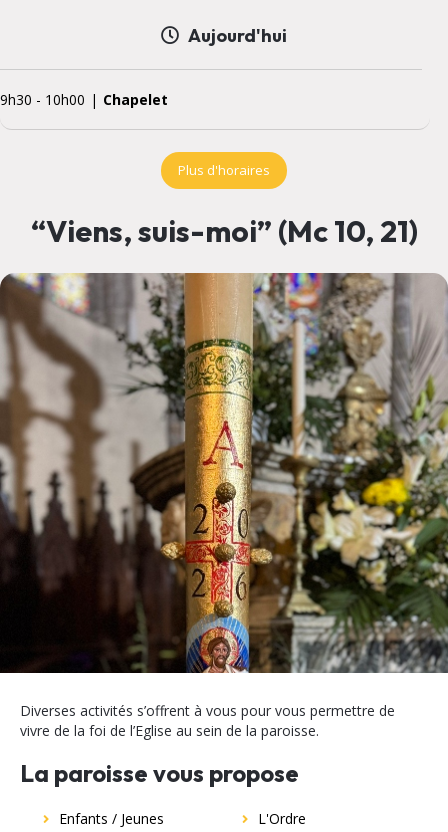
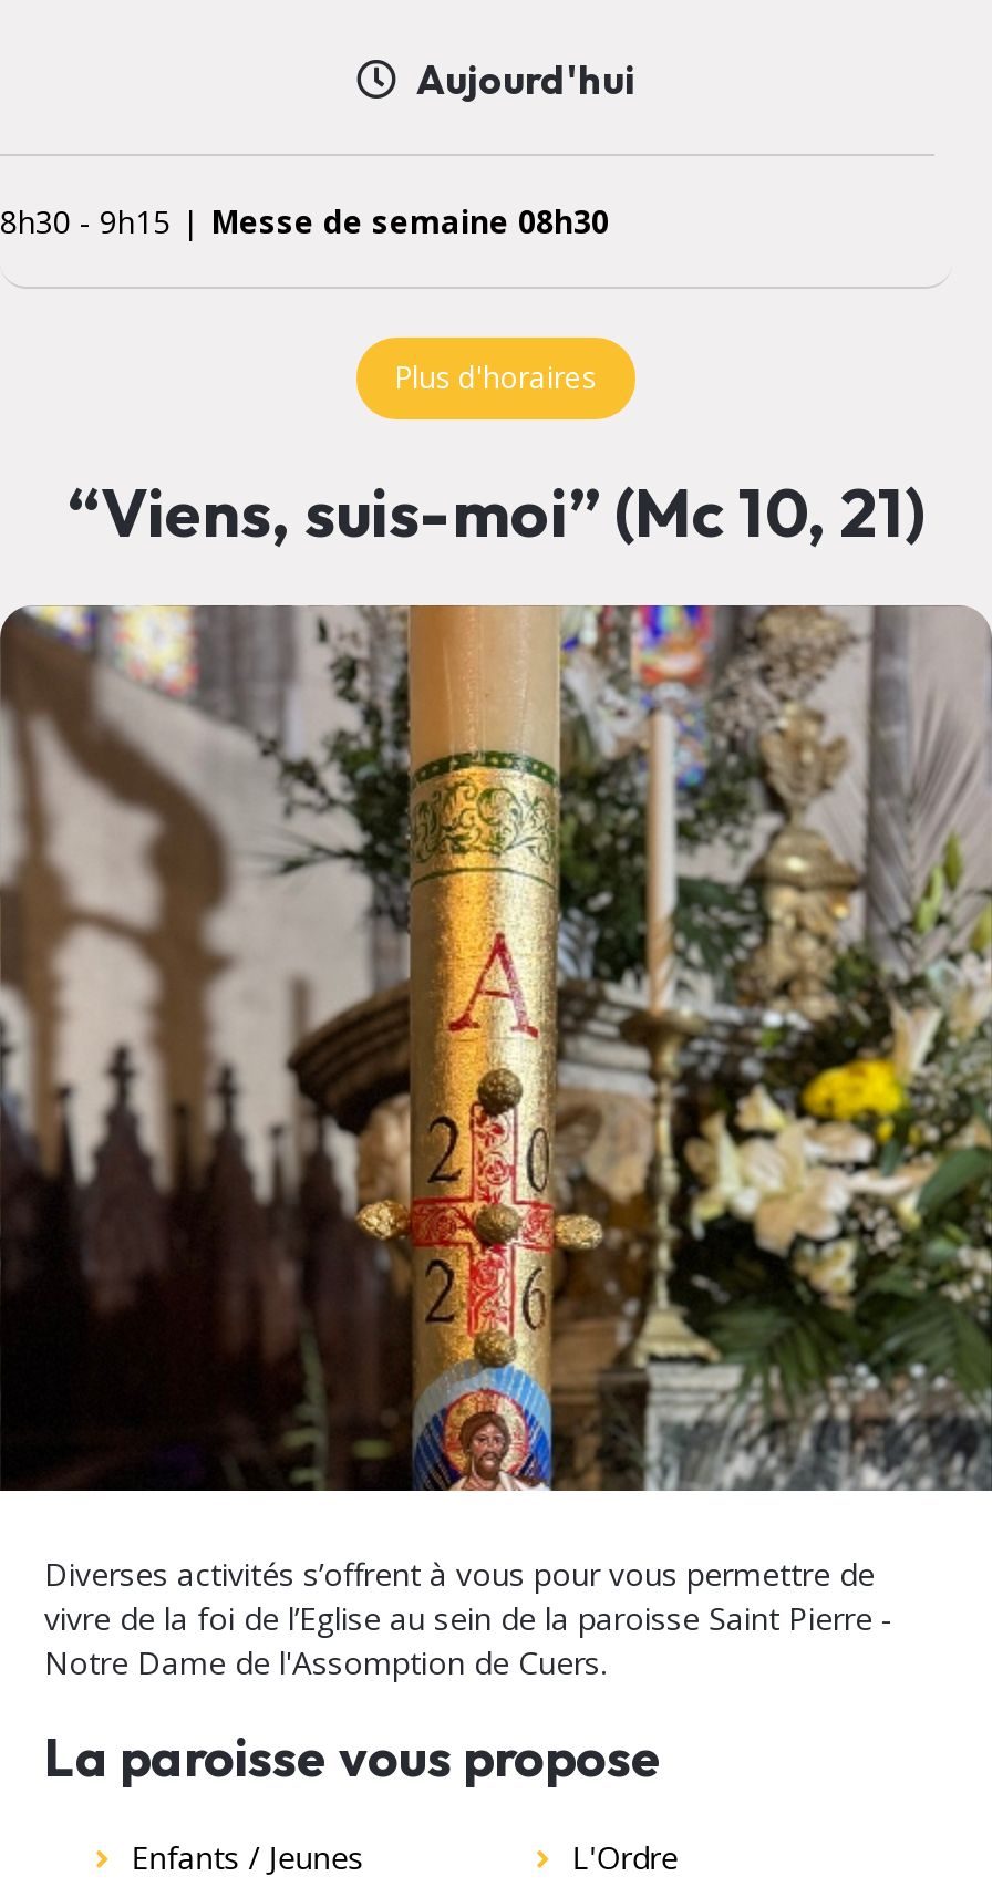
[0,89,168,108] 9h30 - 10h00 | Chapelet -> [0,199,609,241] 8h30 - 9h15 | Messe de semaine 08h30
[20,721,319,740] vivre de la foi de l’Eglise au sein de la paroisse. -> [44,1598,892,1684] vivre de la foi de l’Eglise au sein de la paroisse Saint Pierre - | Notre Dame de l'Assomption de Cuers.

